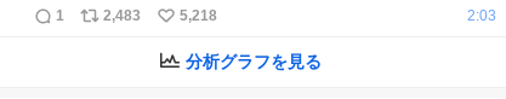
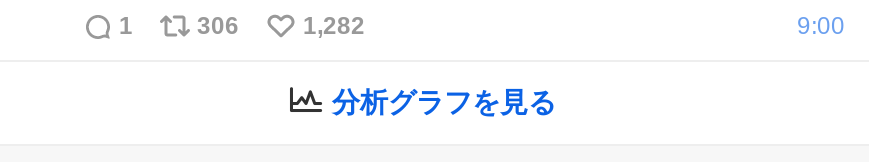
[103,7,141,24] 2,483 -> [197,11,239,39] 306
[180,7,217,24] 5,218 -> [303,11,365,39] 1,282
[467,7,496,24] 2:03 -> [797,11,845,39] 9:00

